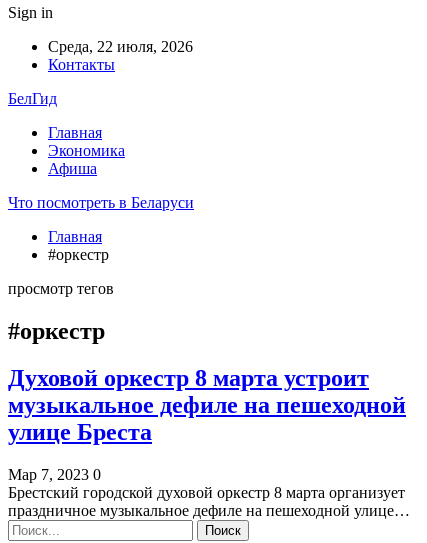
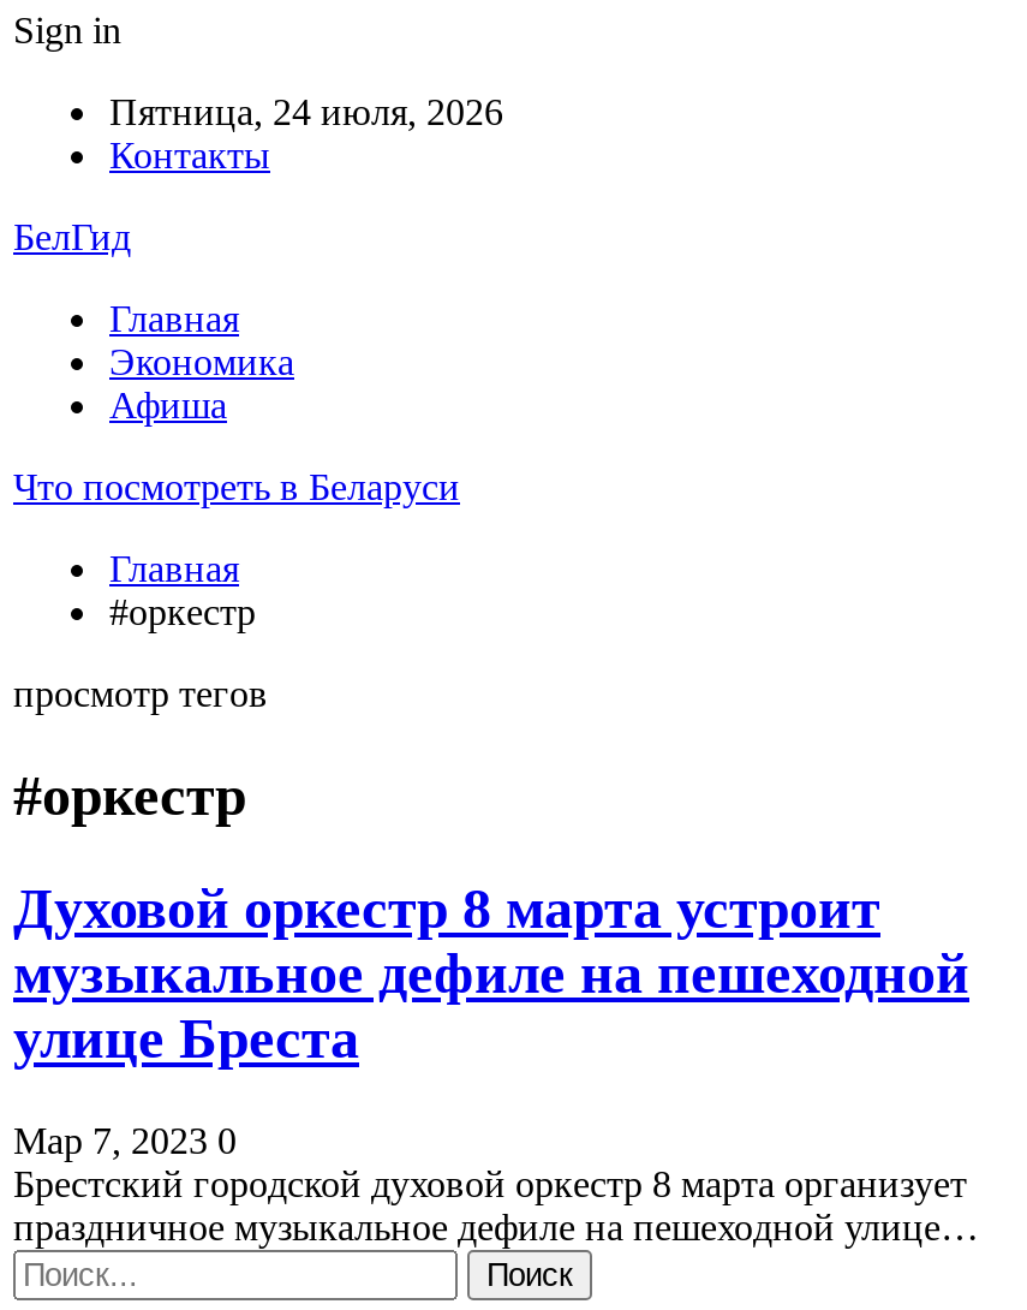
[48,38,193,55] Среда, 22 июля, 2026 -> [109,91,503,132] Пятница, 24 июля, 2026

